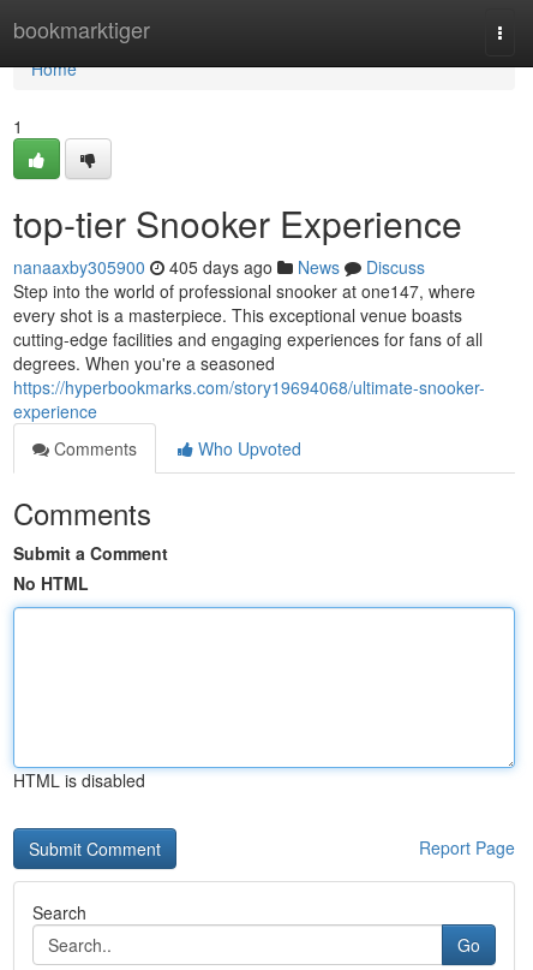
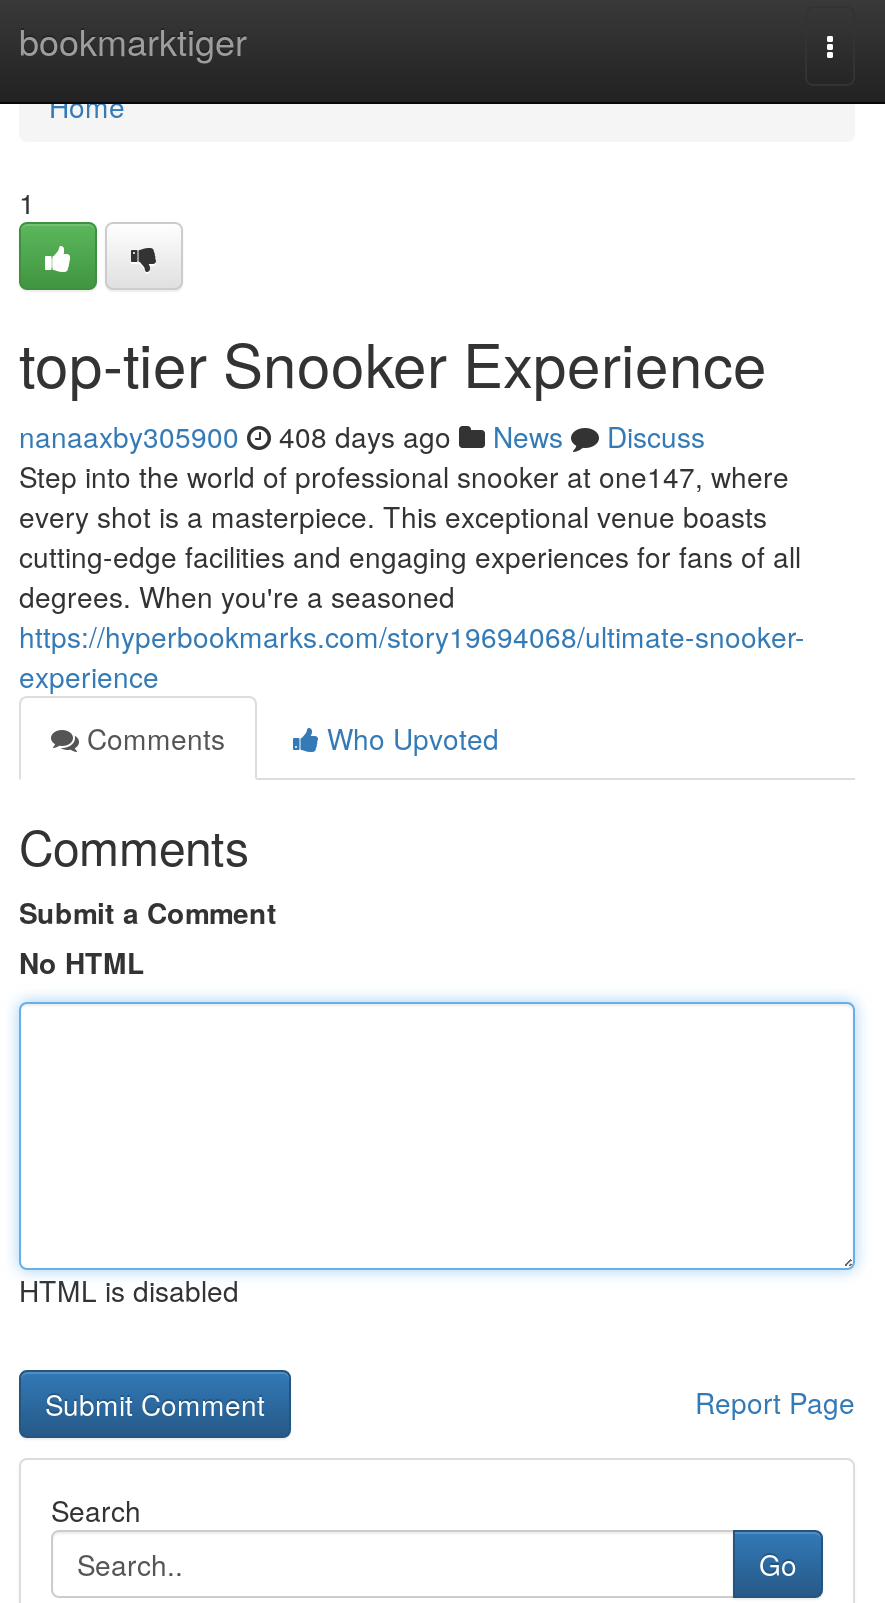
[13,255,425,279] nanaaxby305900 405 days ago News Discuss -> [19,416,705,456] nanaaxby305900 408 days ago News Discuss

